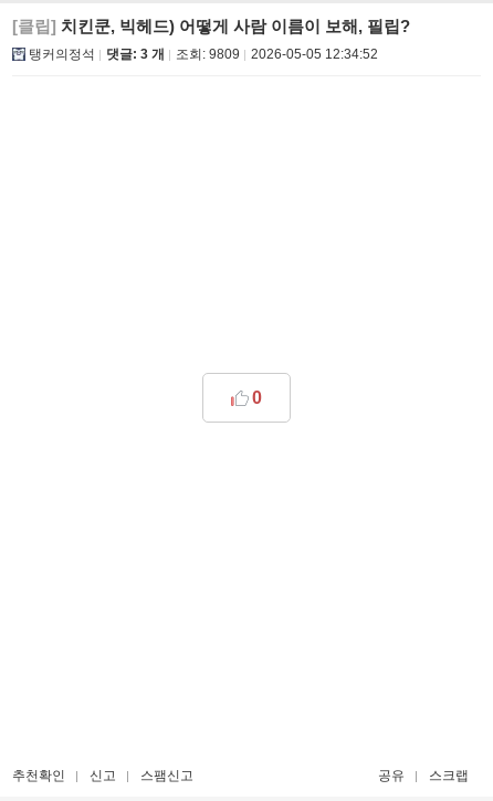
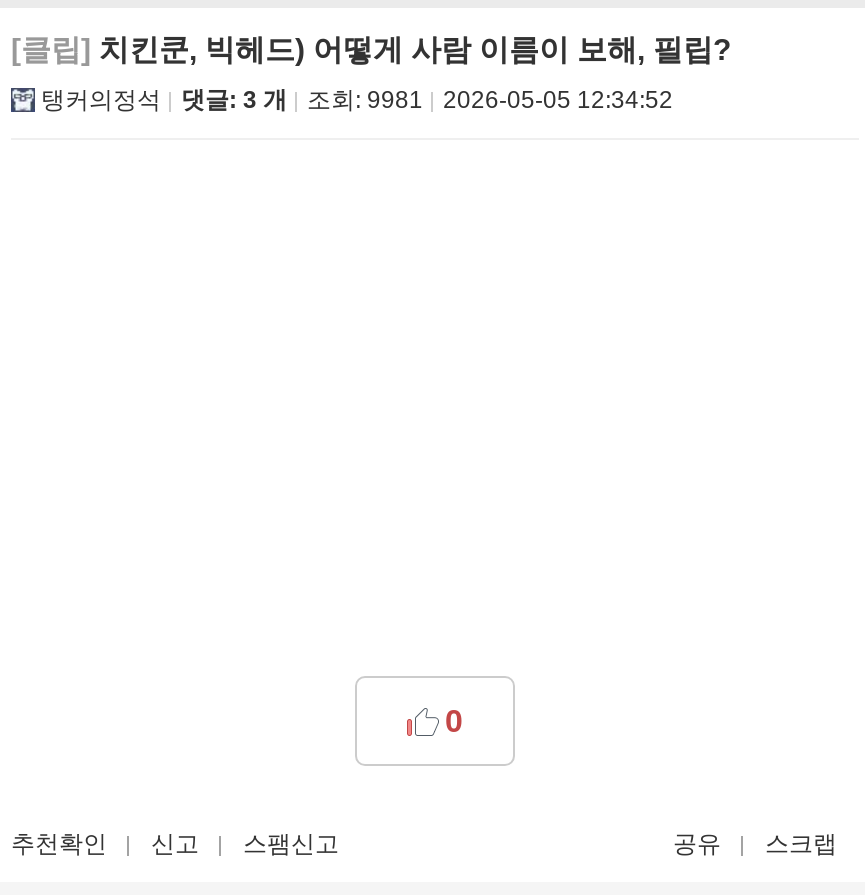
[29,46,378,62] 탱커의정석 댓글: 3 개 조회: 9809 2026-05-05 12:34:52 -> [41,86,673,114] 탱커의정석 댓글: 3 개 조회: 9981 2026-05-05 12:34:52

